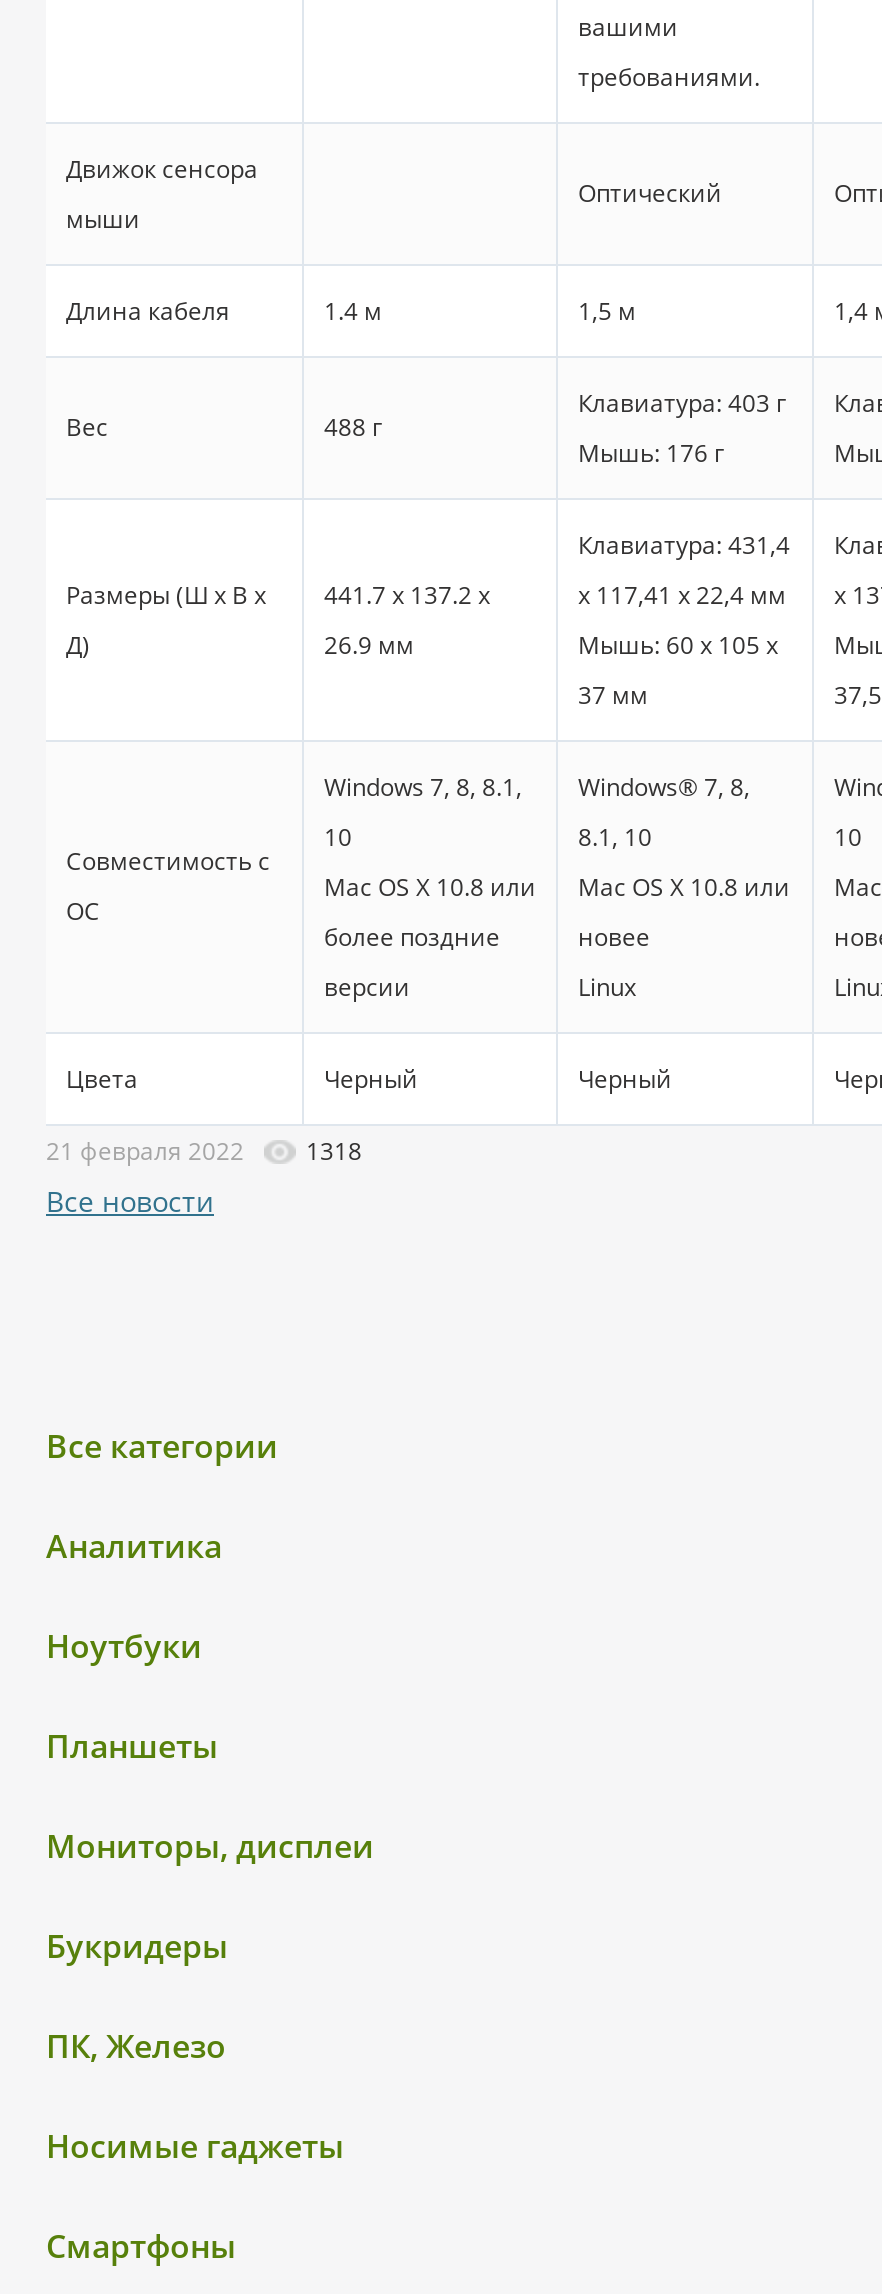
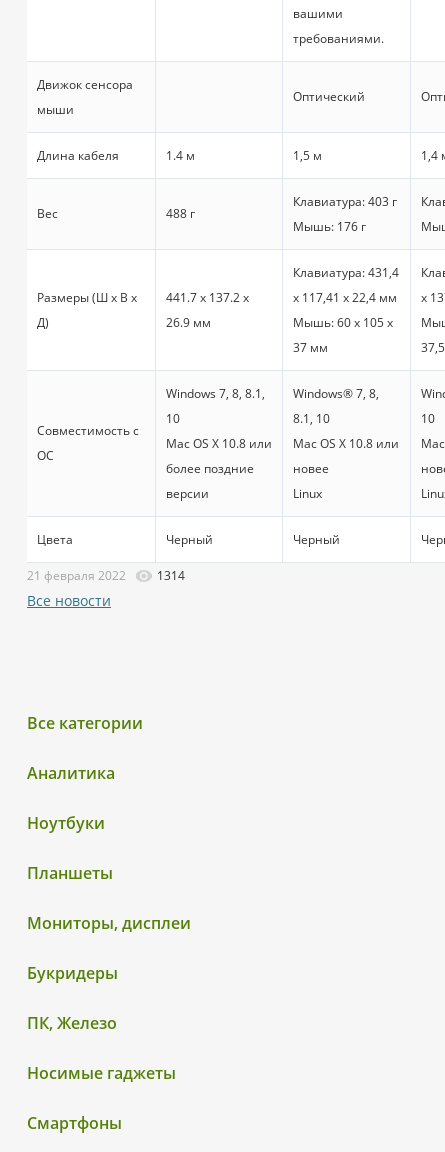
[46,1134,362,1168] 21 февраля 2022 1318 -> [27,567,185,584] 21 февраля 2022 1314

